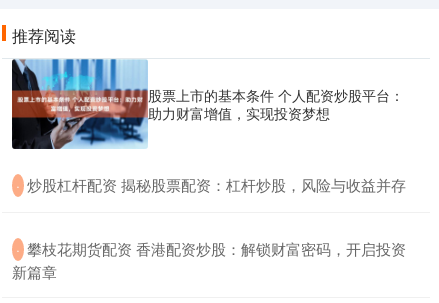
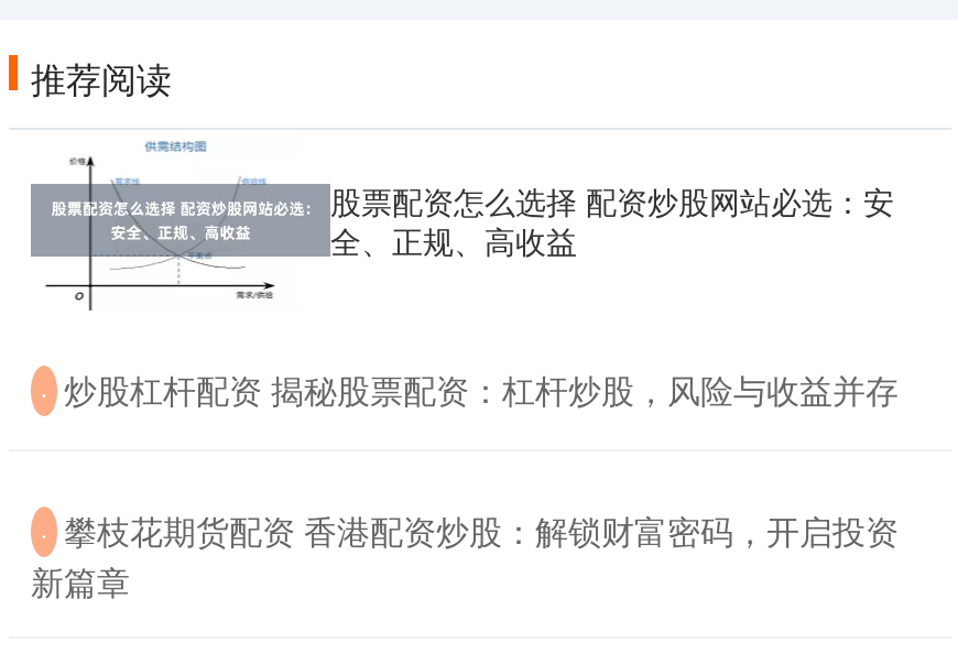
[11,58,404,150] [image] | 股票上市的基本条件 个人配资炒股平台： | 助力财富增值，实现投资梦想 -> [29,131,894,312] [image] | 股票配资怎么选择 配资炒股网站必选：安 | 全、正规、高收益

